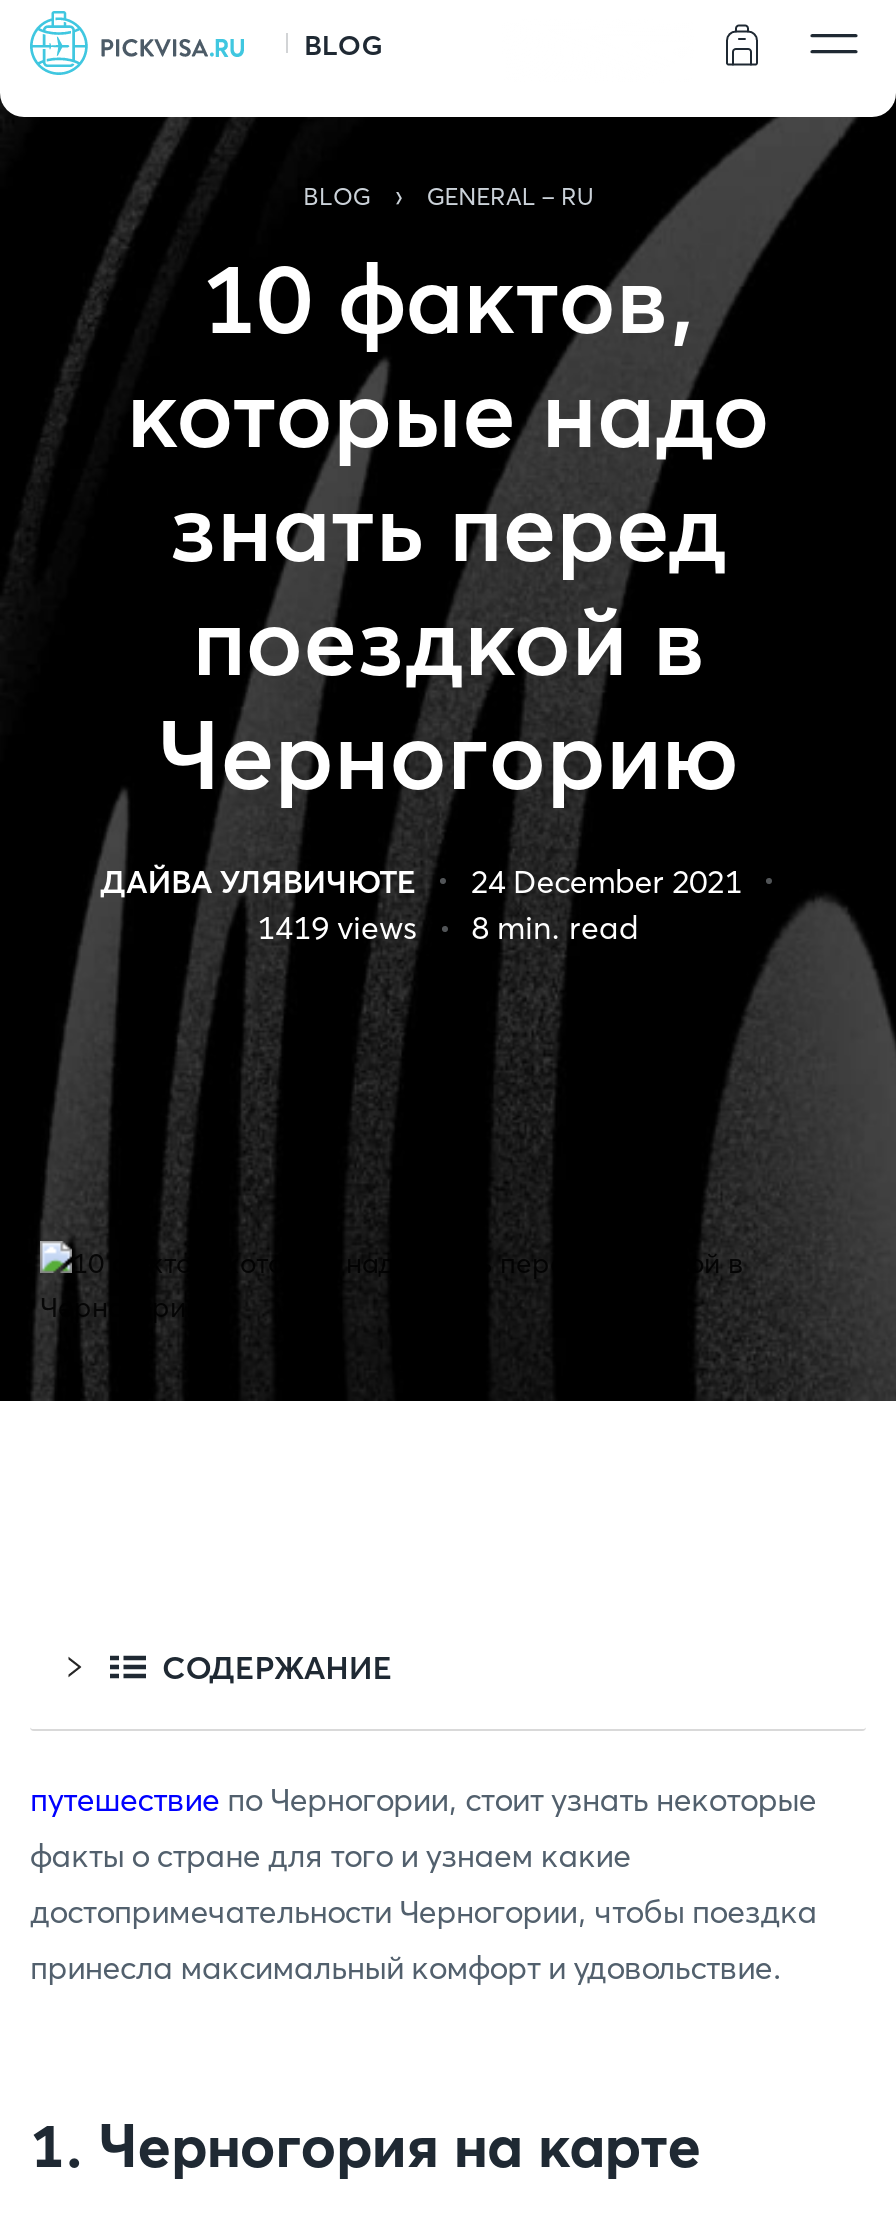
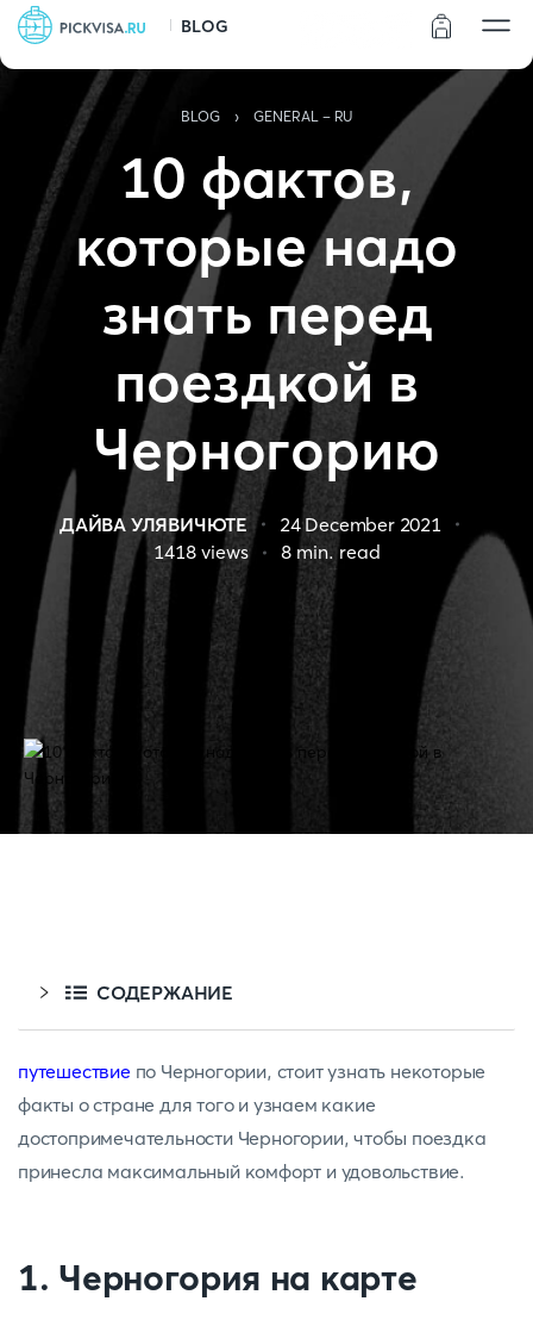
[257,907,639,947] 1419 views 8 min. read -> [153,540,380,564] 1418 views 8 min. read

